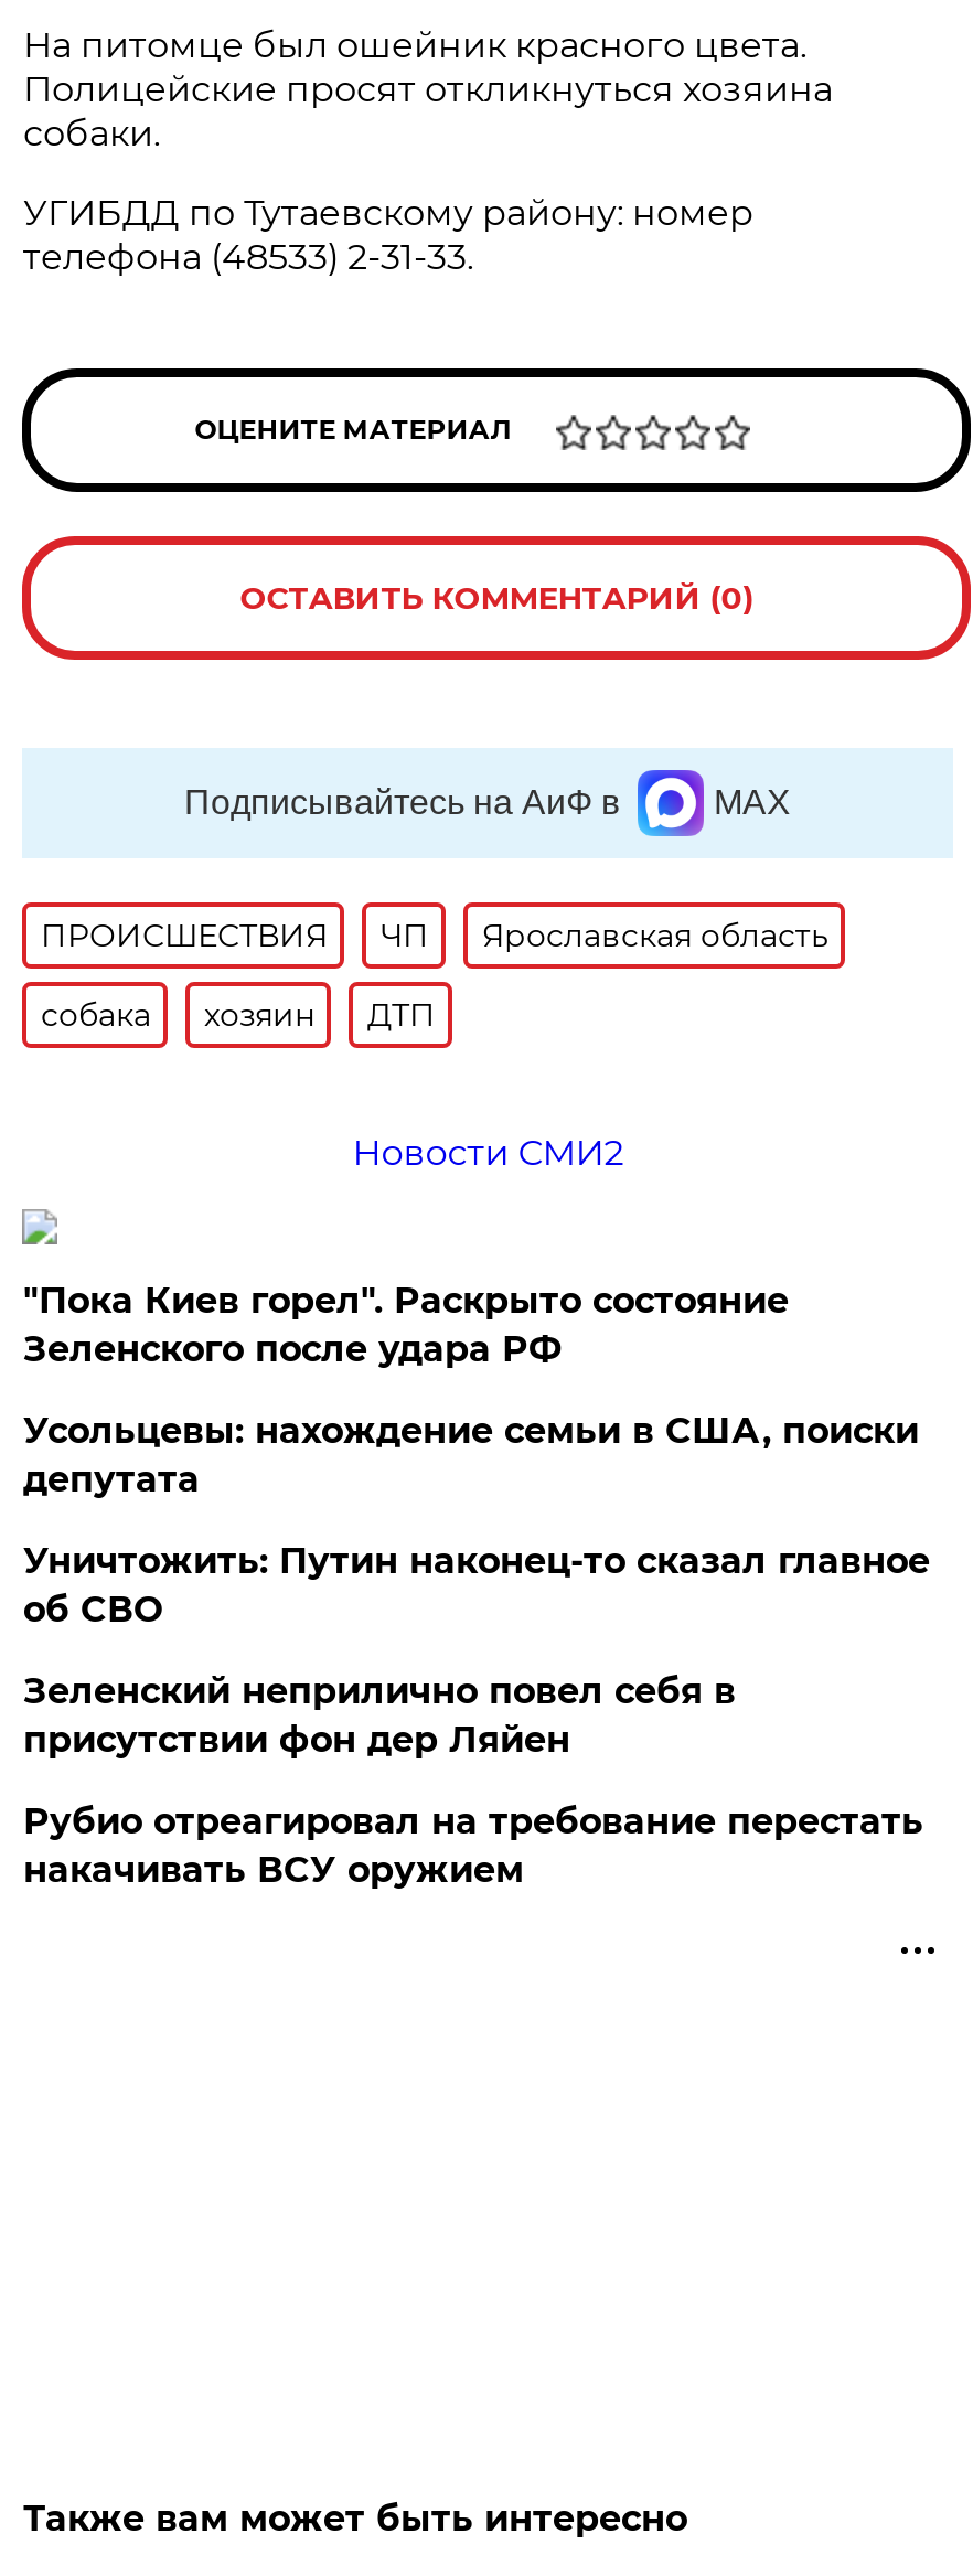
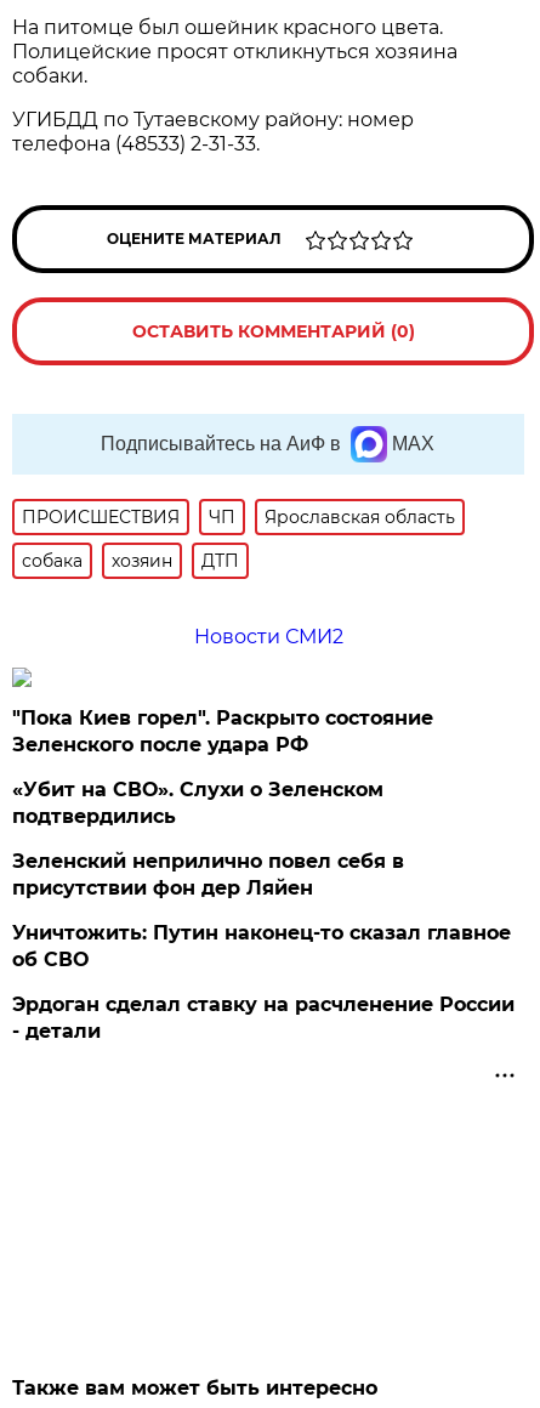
[23,1410,919,1500] Усольцевы: нахождение семьи в США, поиски | депутата -> [13,778,384,828] «Убит на СВО». Слухи о Зеленском | подтвердились
moved [23,1540,930,1631] -> [13,921,511,971]: Уничтожить: Путин наконец-то сказал главное | об СВО
moved [23,1670,736,1761] -> [13,850,405,899]: Зеленский неприлично повел cебя в | присутствии фон дер Ляйен
[23,1800,923,1891] Рубио отреагировал на требование перестать | накачивать ВСУ оружием -> [13,993,515,1043] Эрдоган сделал ставку на расчленение России | - детали

